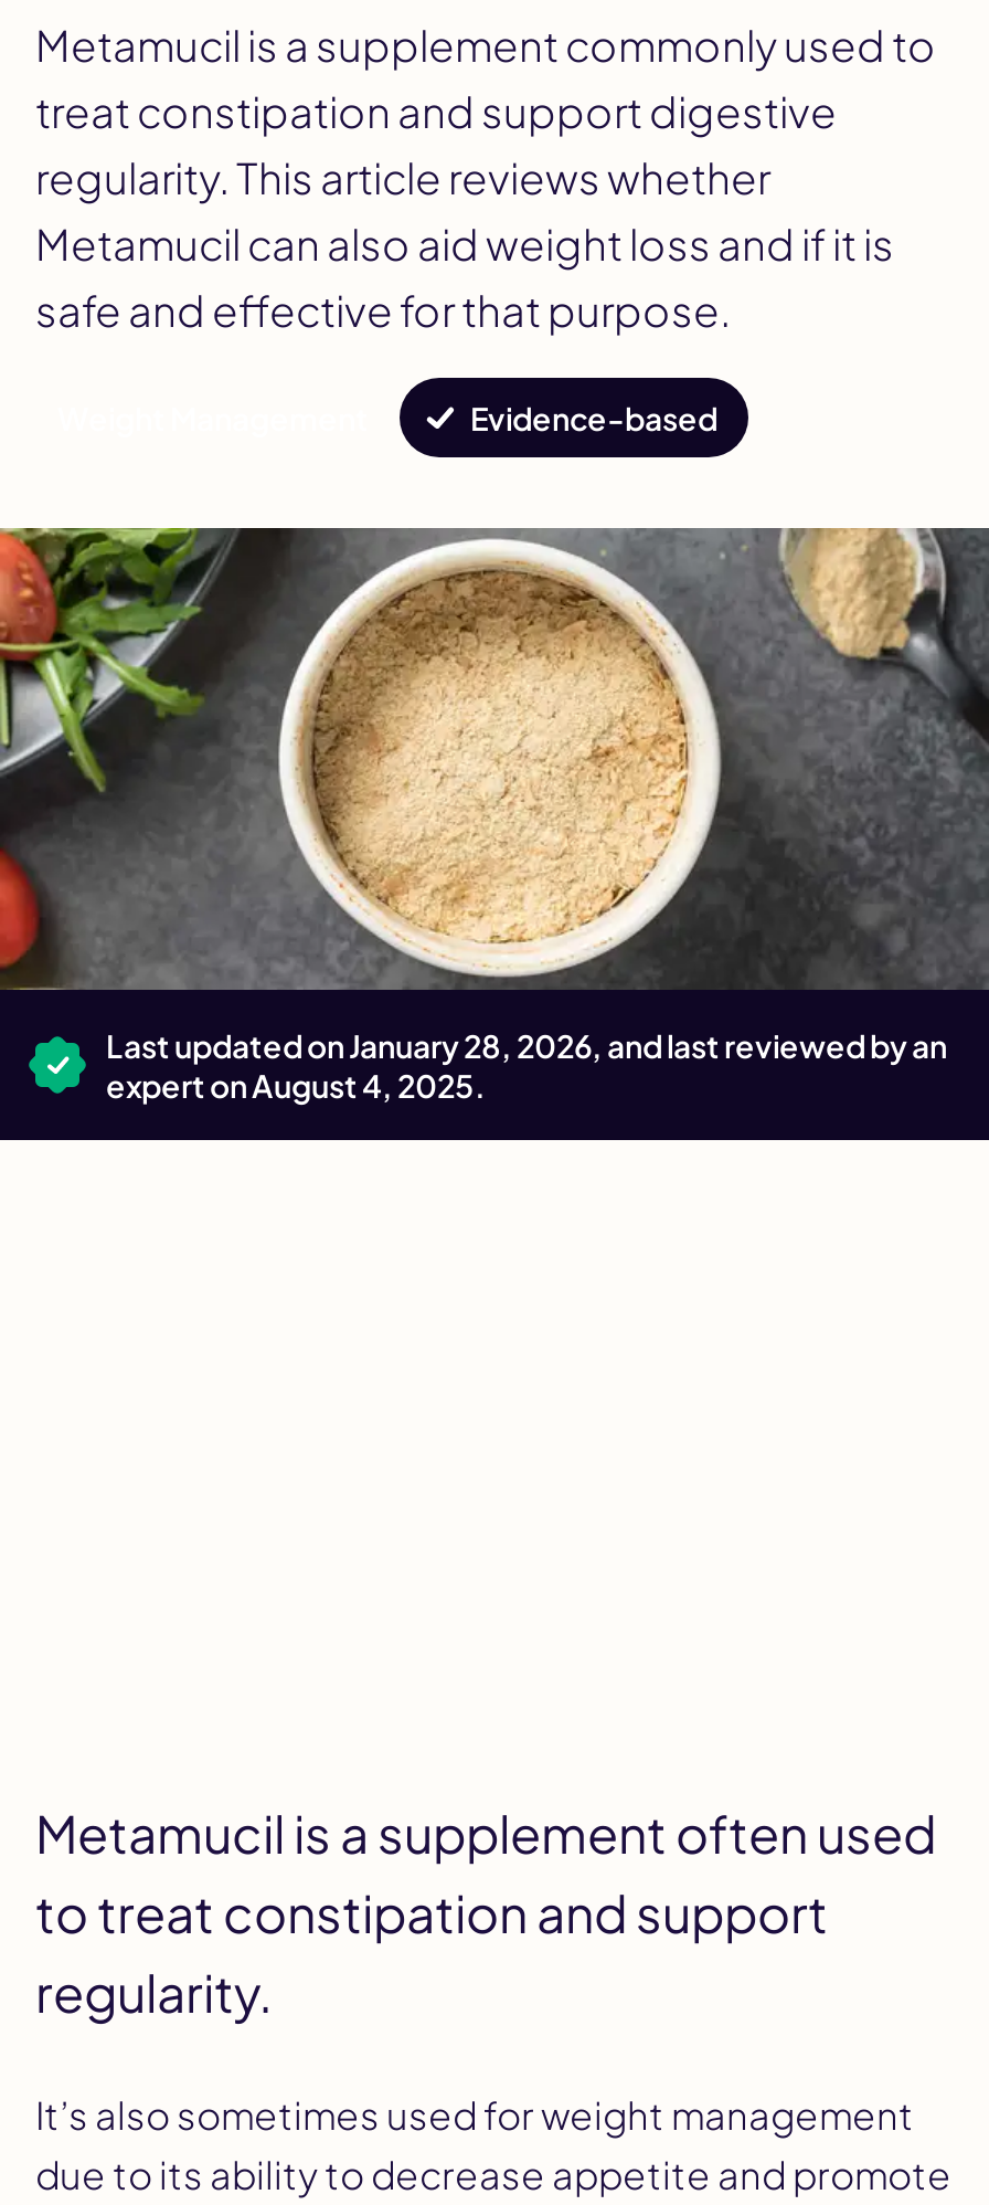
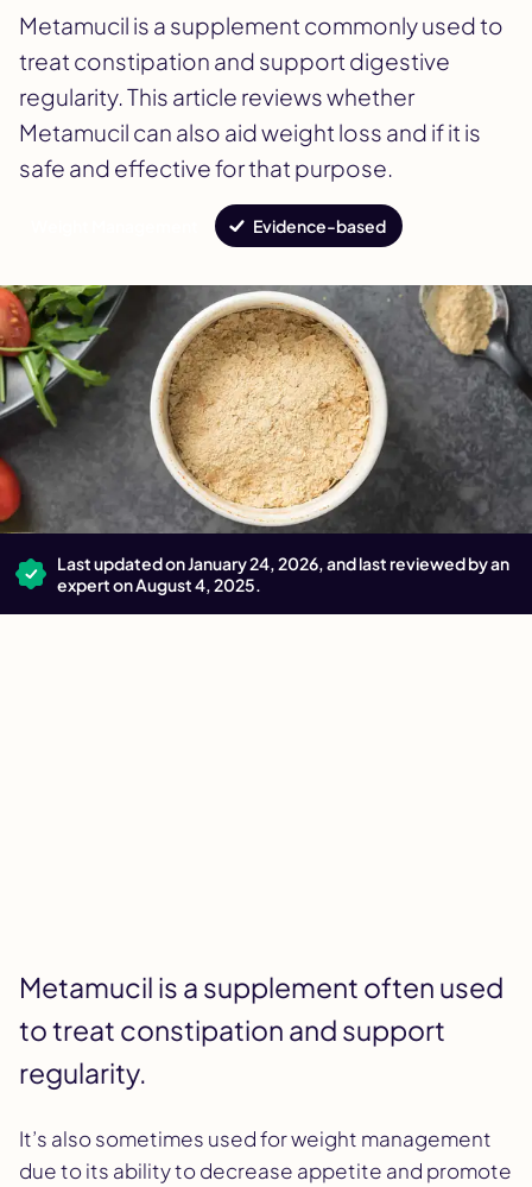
[106,1025,947,1065] Last updated on January 28, 2026, and last reviewed by an -> [57,553,509,574] Last updated on January 24, 2026, and last reviewed by an

